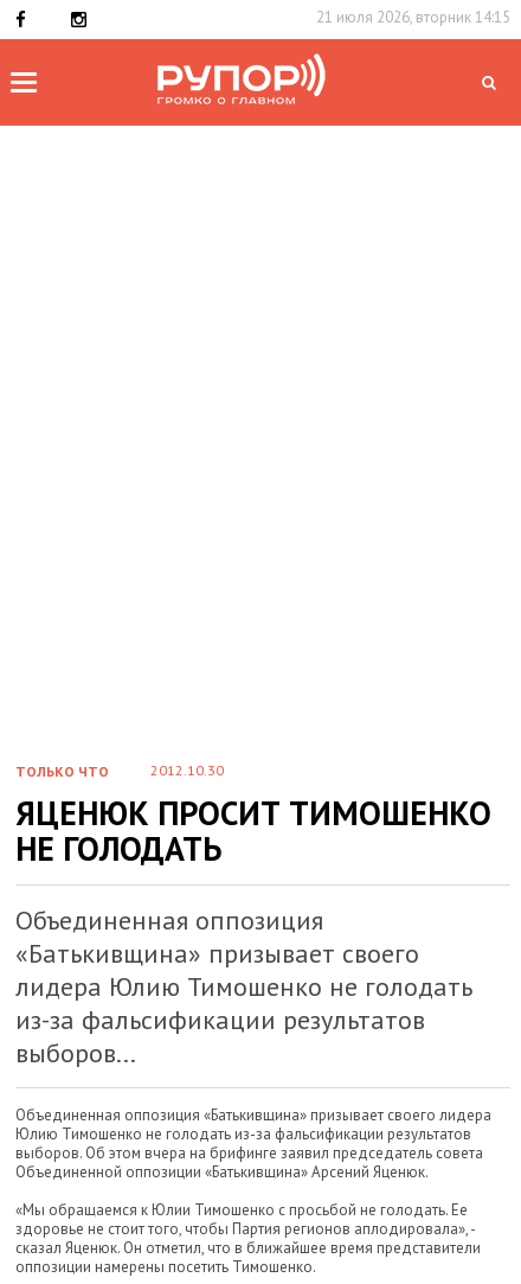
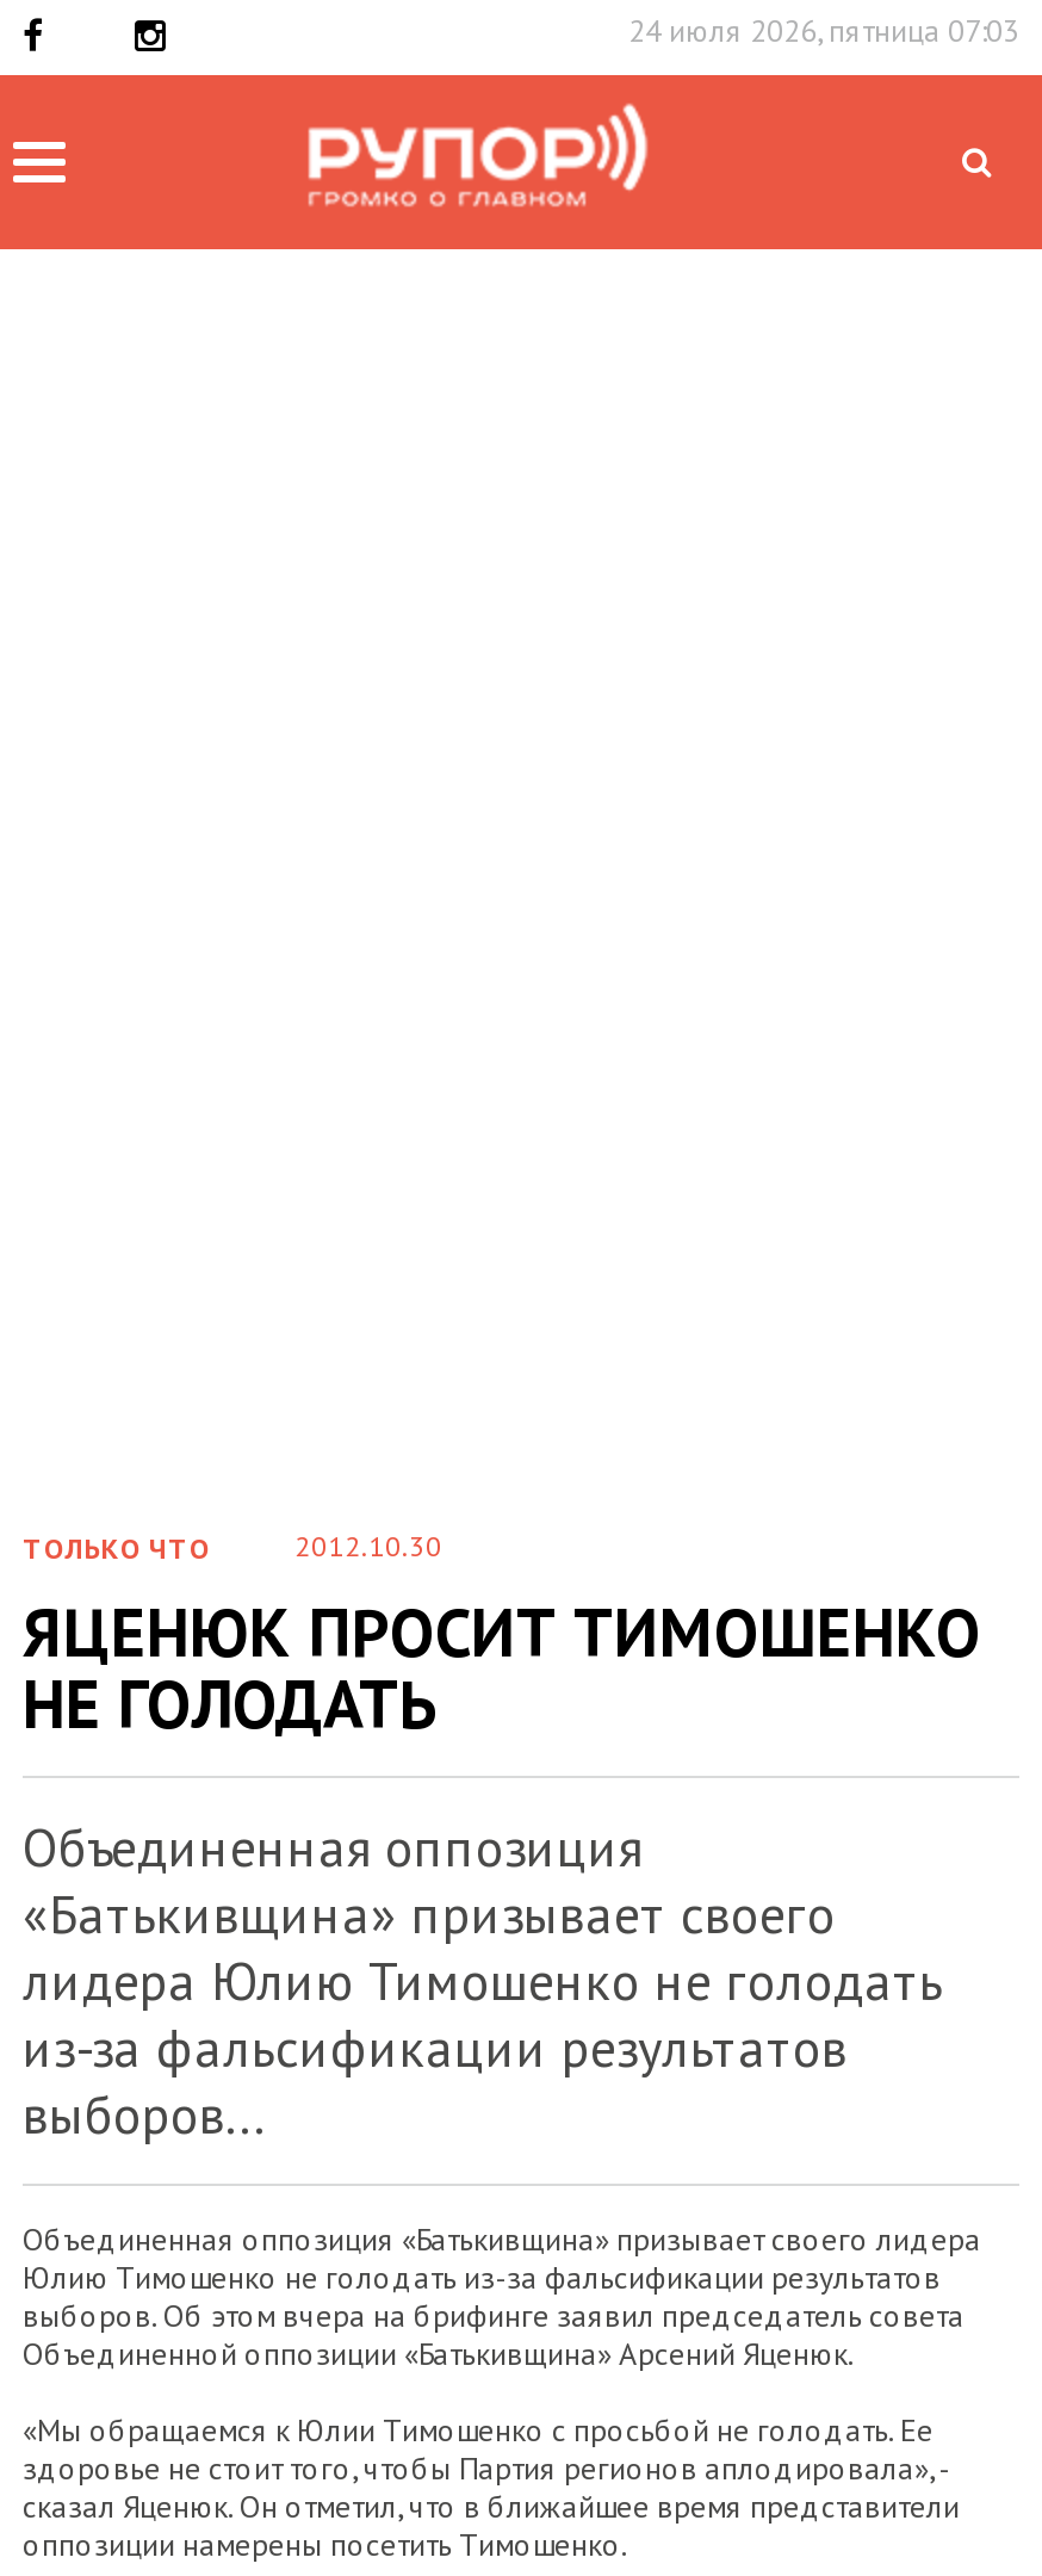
[316,7,510,27] 21 июля 2026, вторник 14:15 -> [628,11,1019,51] 24 июля 2026, пятница 07:03

